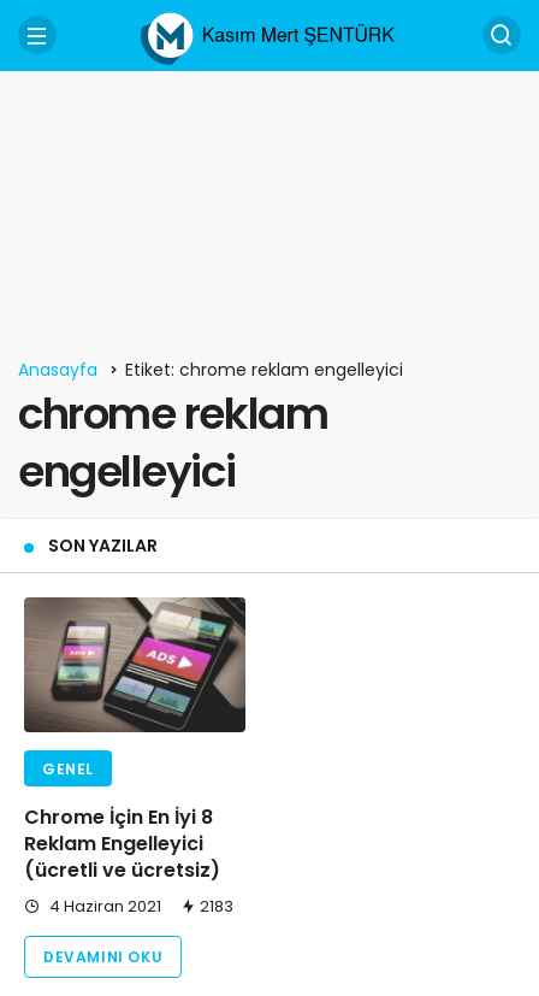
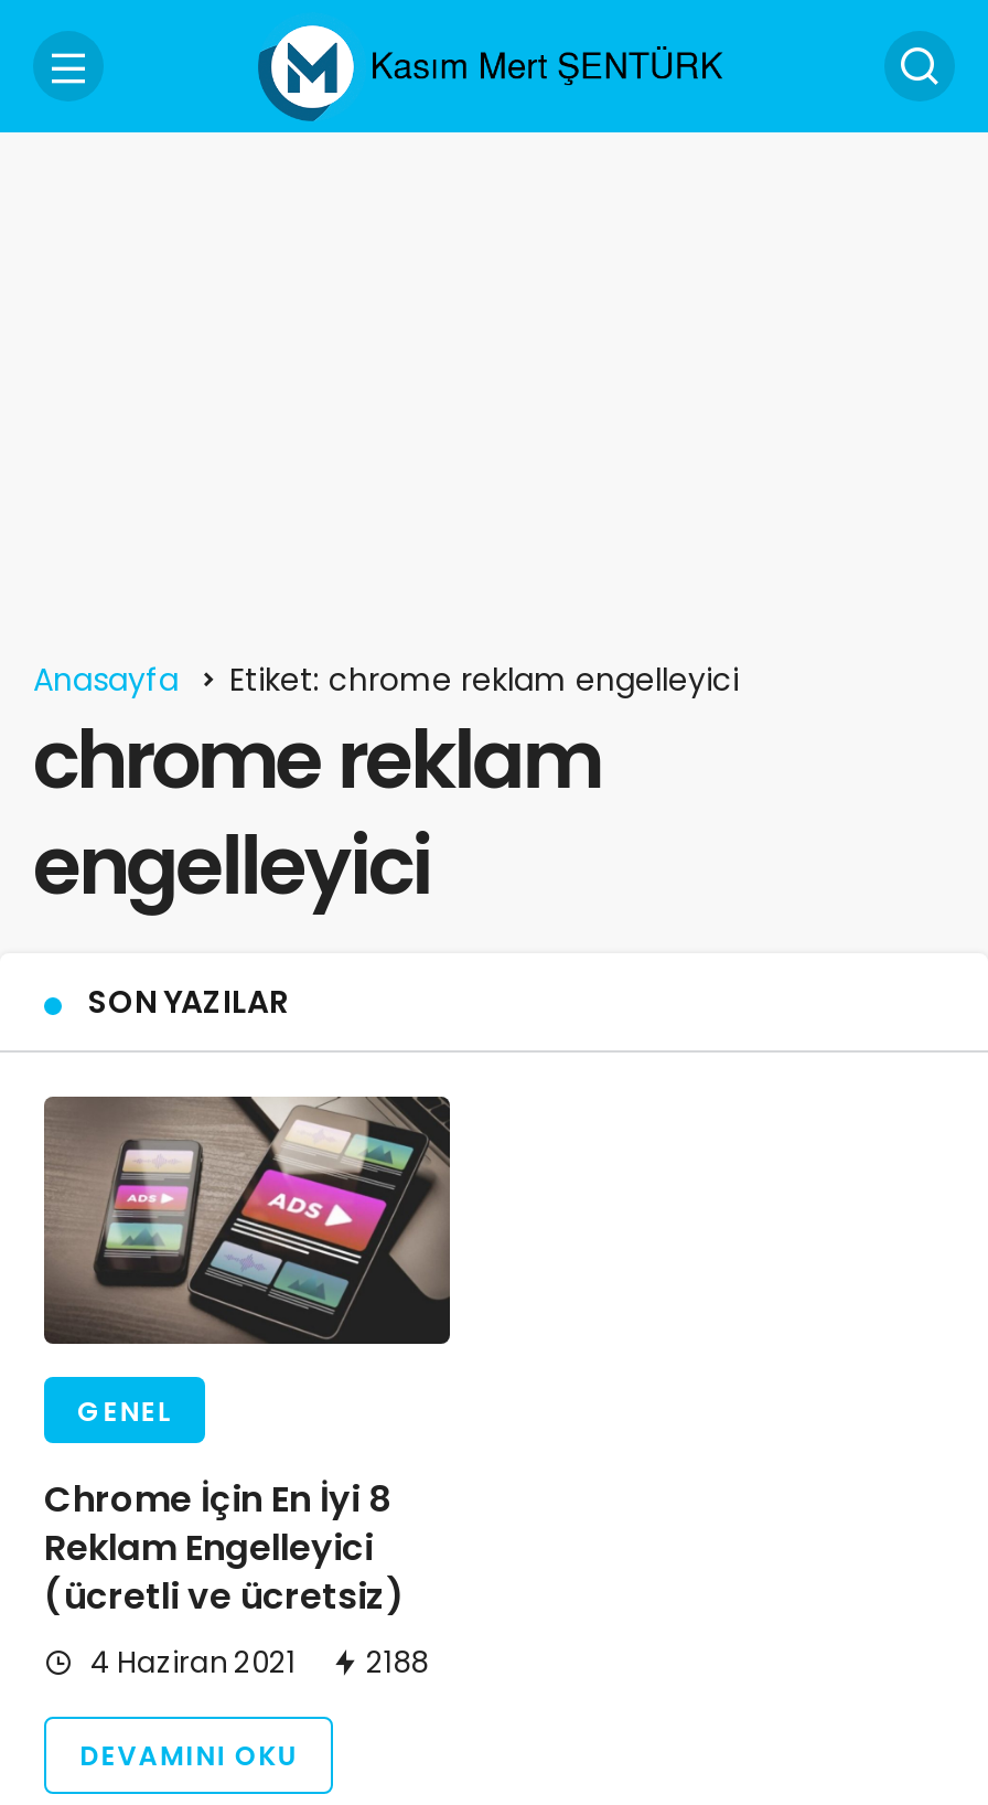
[46,895,233,918] 4 Haziran 2021 2183 -> [84,1641,428,1683] 4 Haziran 2021 2188

